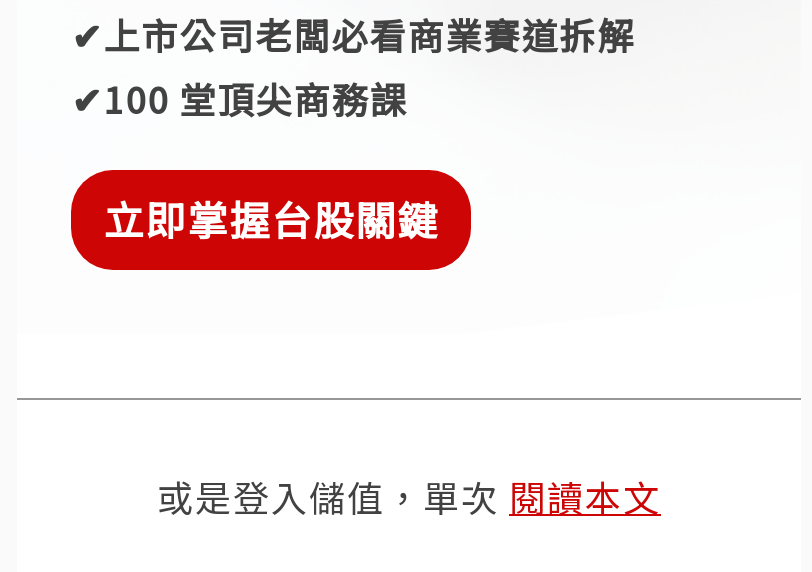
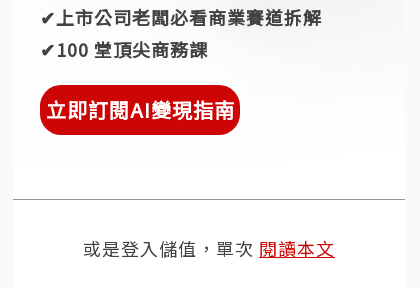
[103,190,439,248] 立即掌握台股關鍵 -> [46,95,235,124] 立即訂閱AI變現指南

